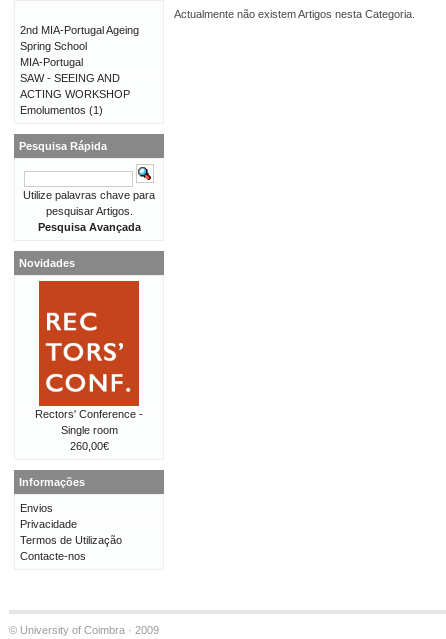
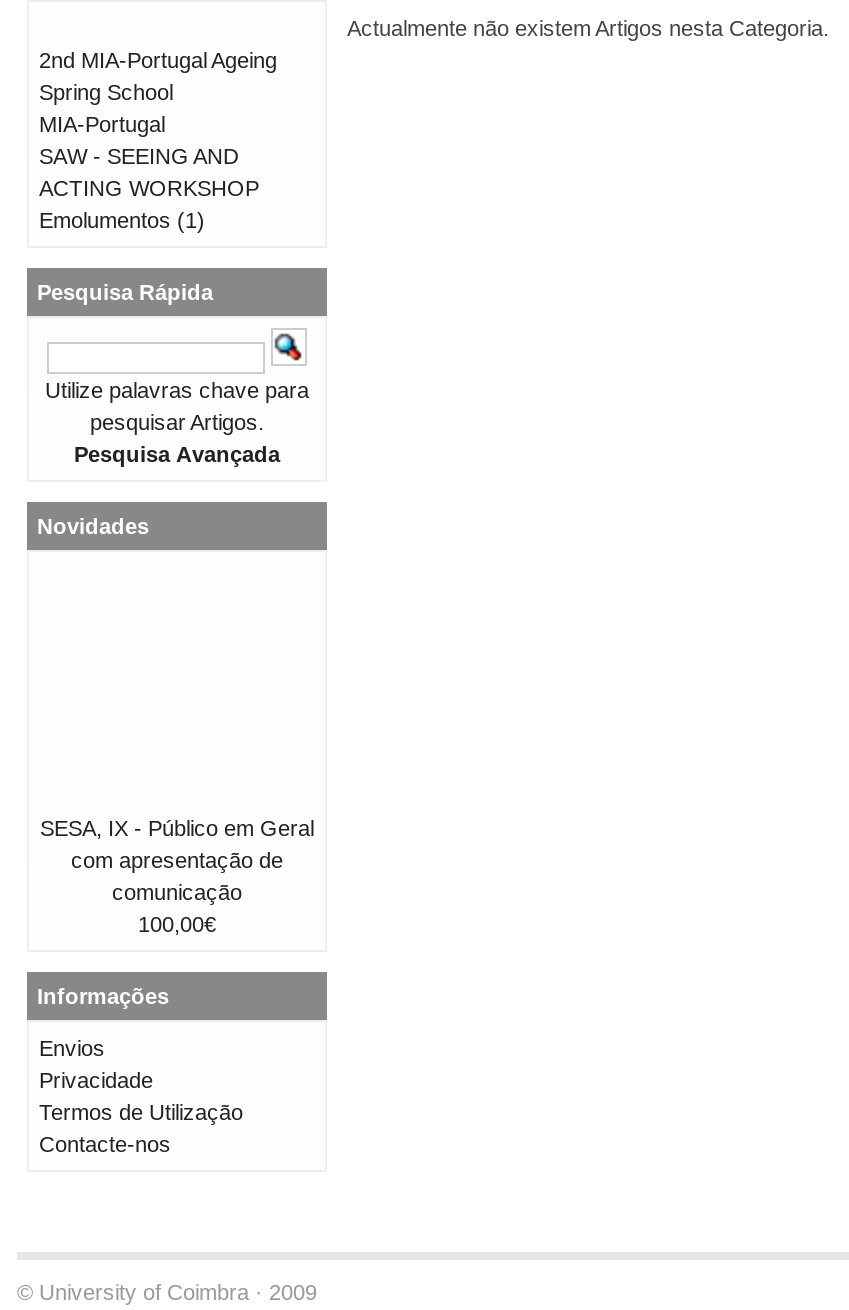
[38,280,140,385] [image] -> none
[35,408,143,452] Rectors' Conference - | Single room | 260,00€ -> [40,816,314,936] SESA, IX - Público em Geral | com apresentação de | comunicação | 100,00€

